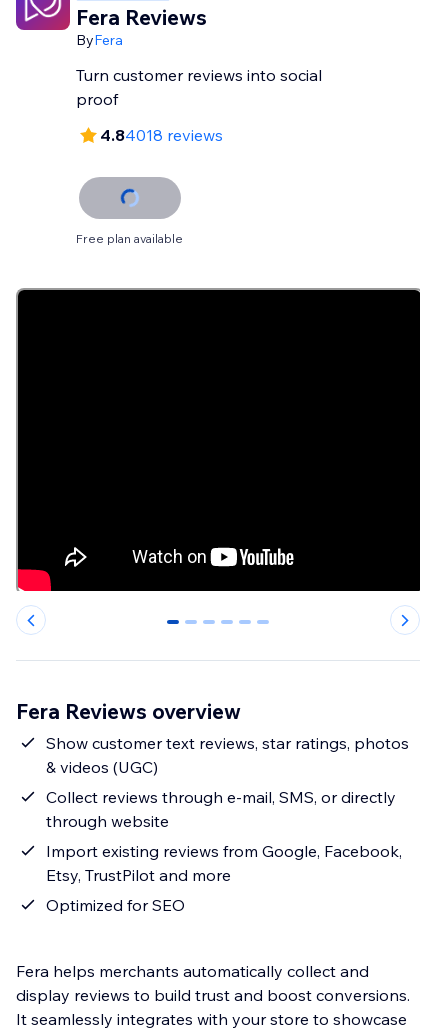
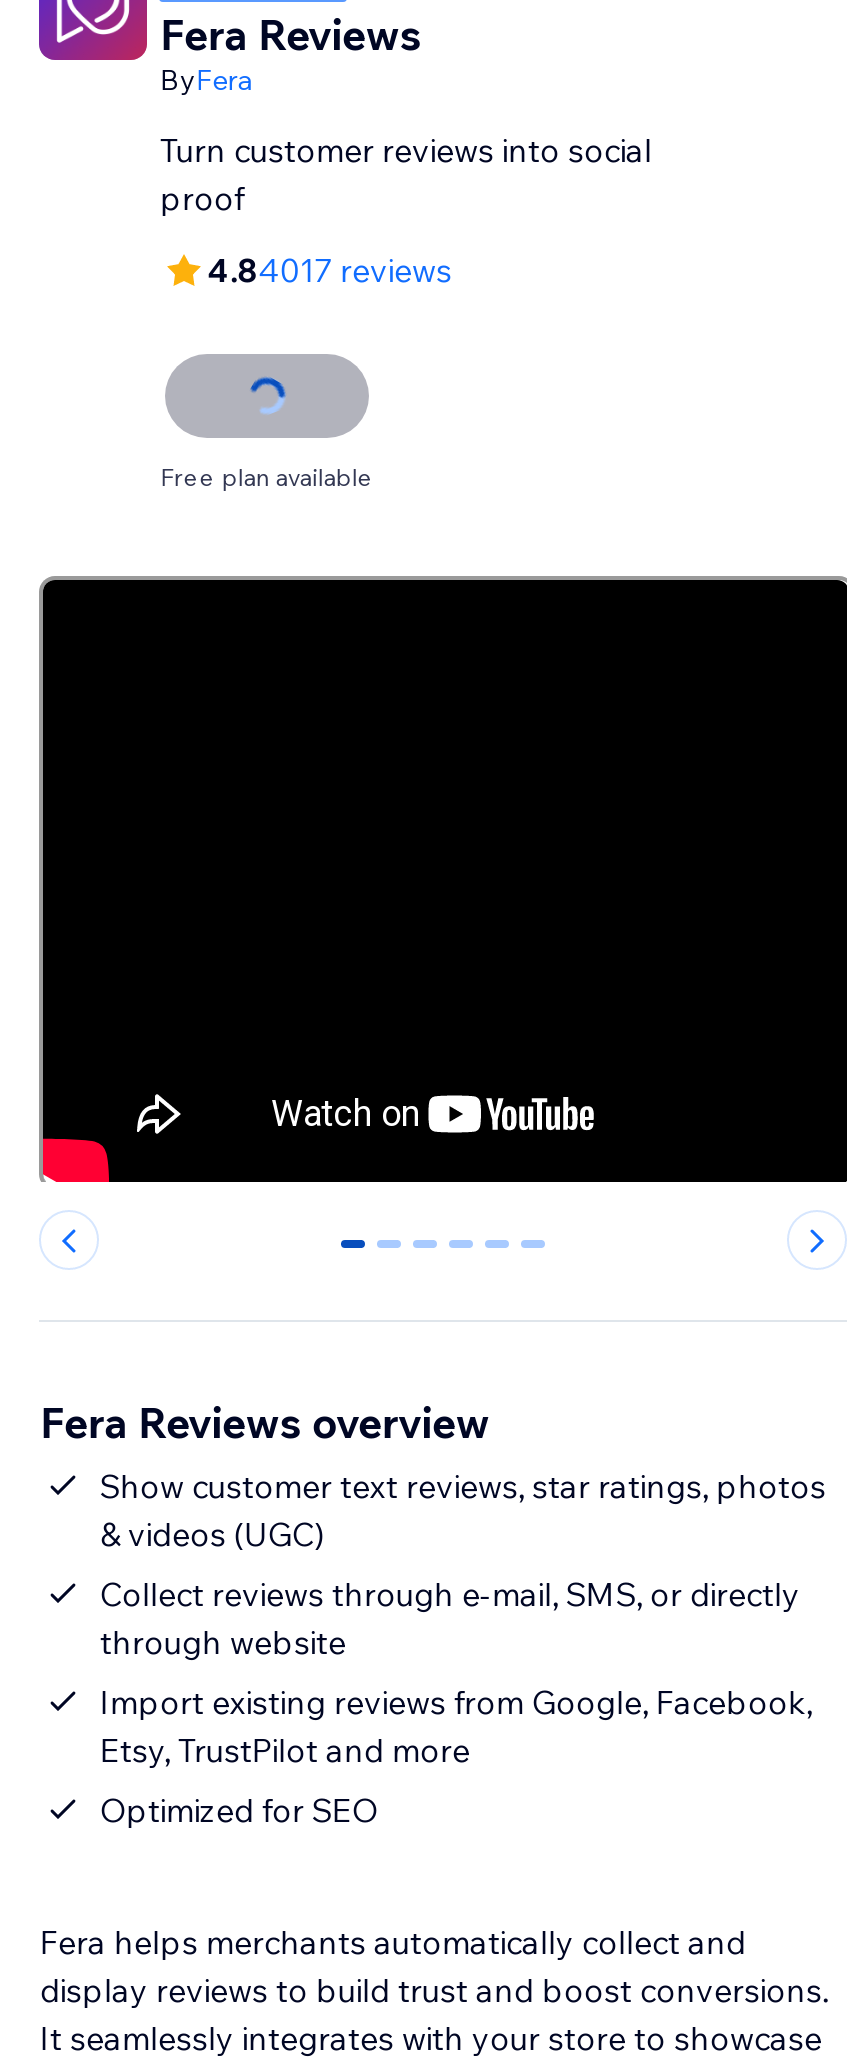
[100,125,223,145] 4.84018 reviews -> [208,250,452,290] 4.84017 reviews

